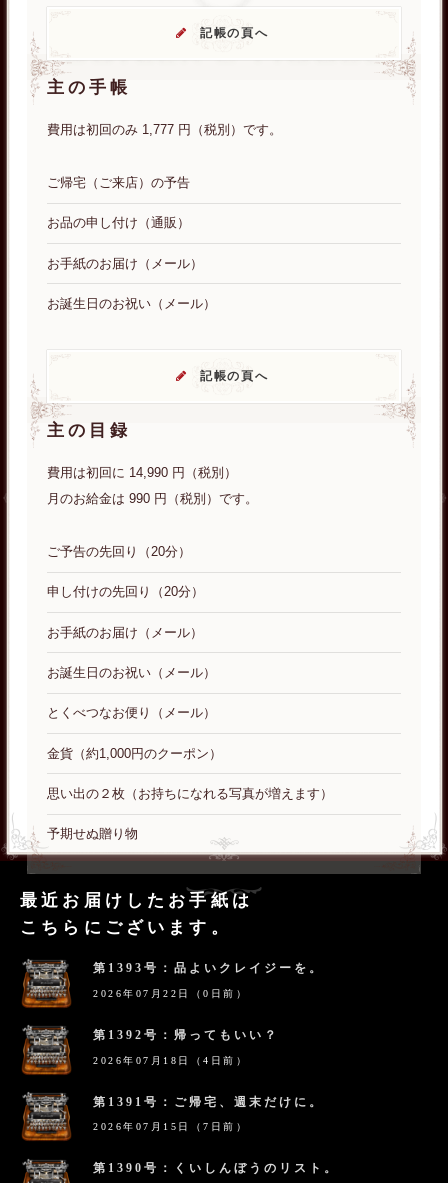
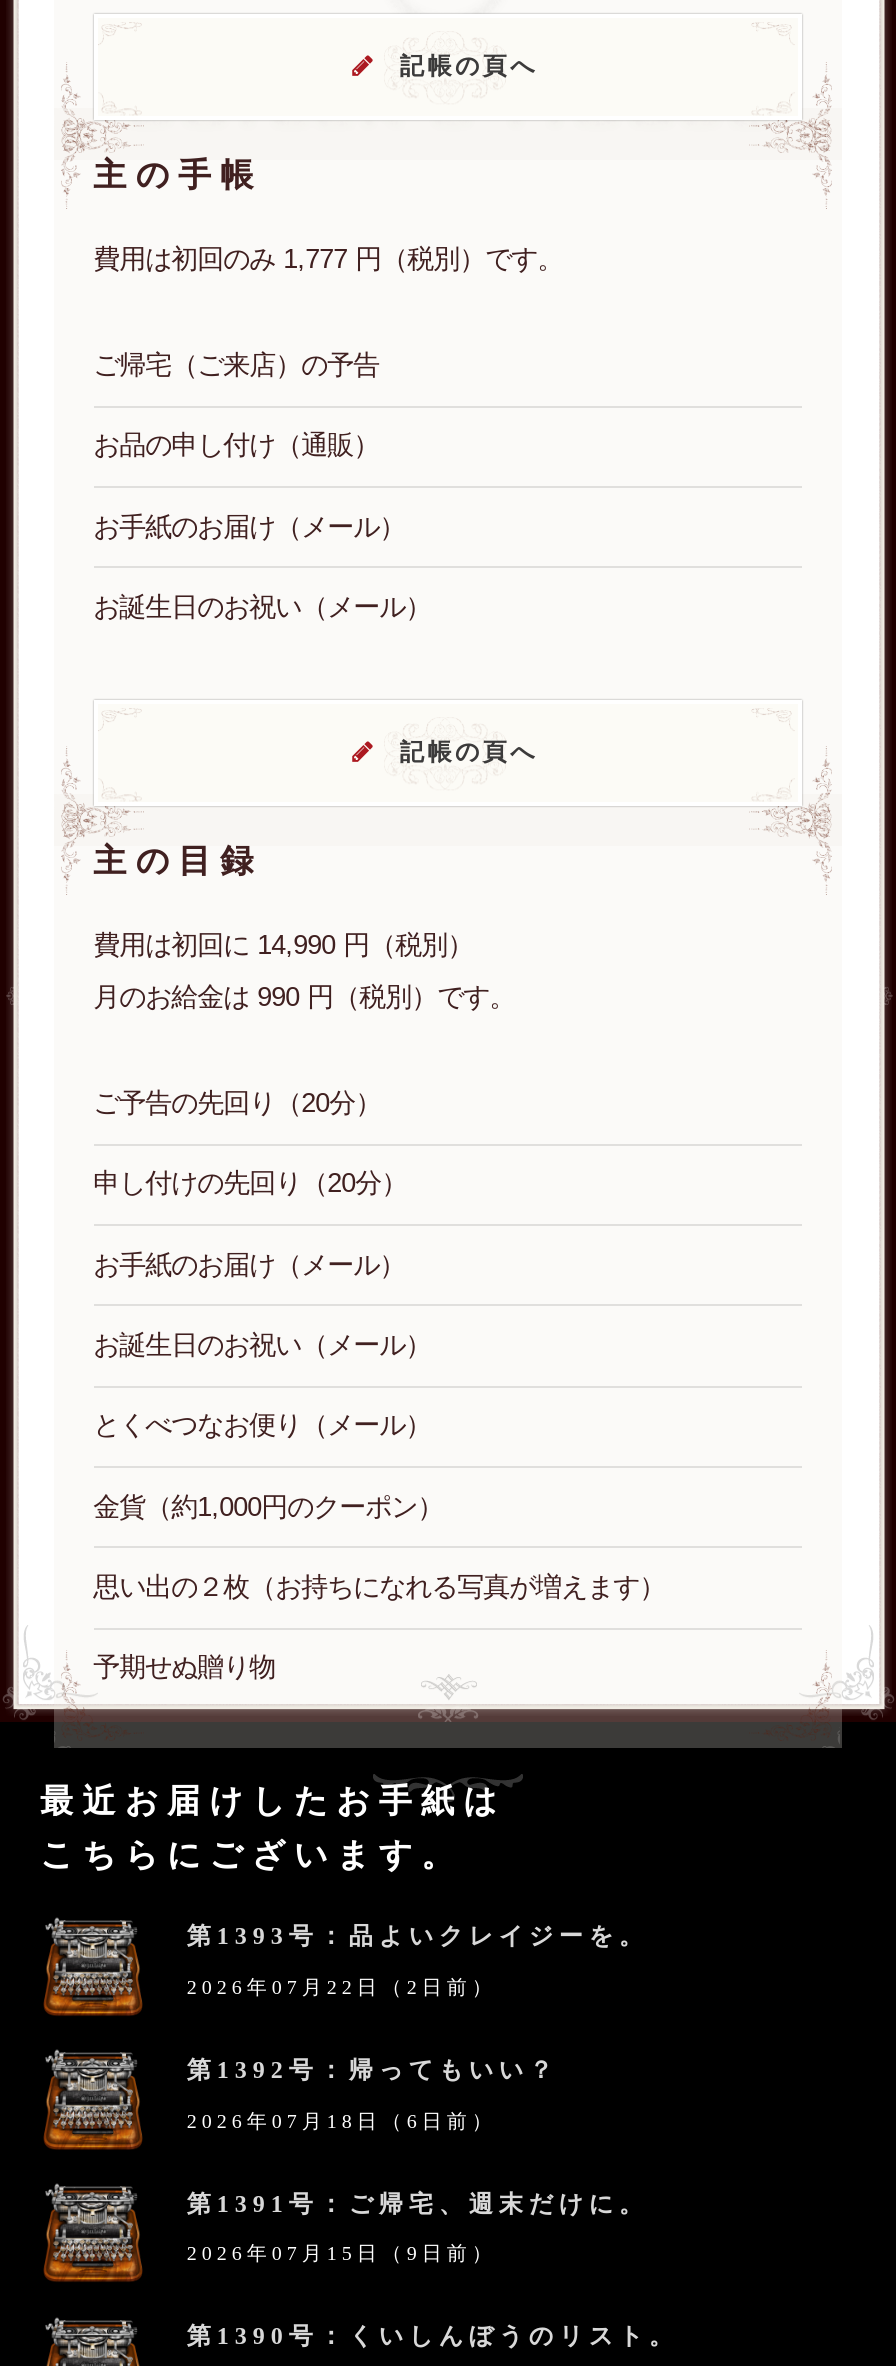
[93,988,248,999] 2026年07月22日（0日前） -> [187,1976,497,1998] 2026年07月22日（2日前）
[93,1055,248,1066] 2026年07月18日（4日前） -> [187,2109,497,2131] 2026年07月18日（6日前）
[93,1121,248,1132] 2026年07月15日（7日前） -> [187,2243,497,2265] 2026年07月15日（9日前）

